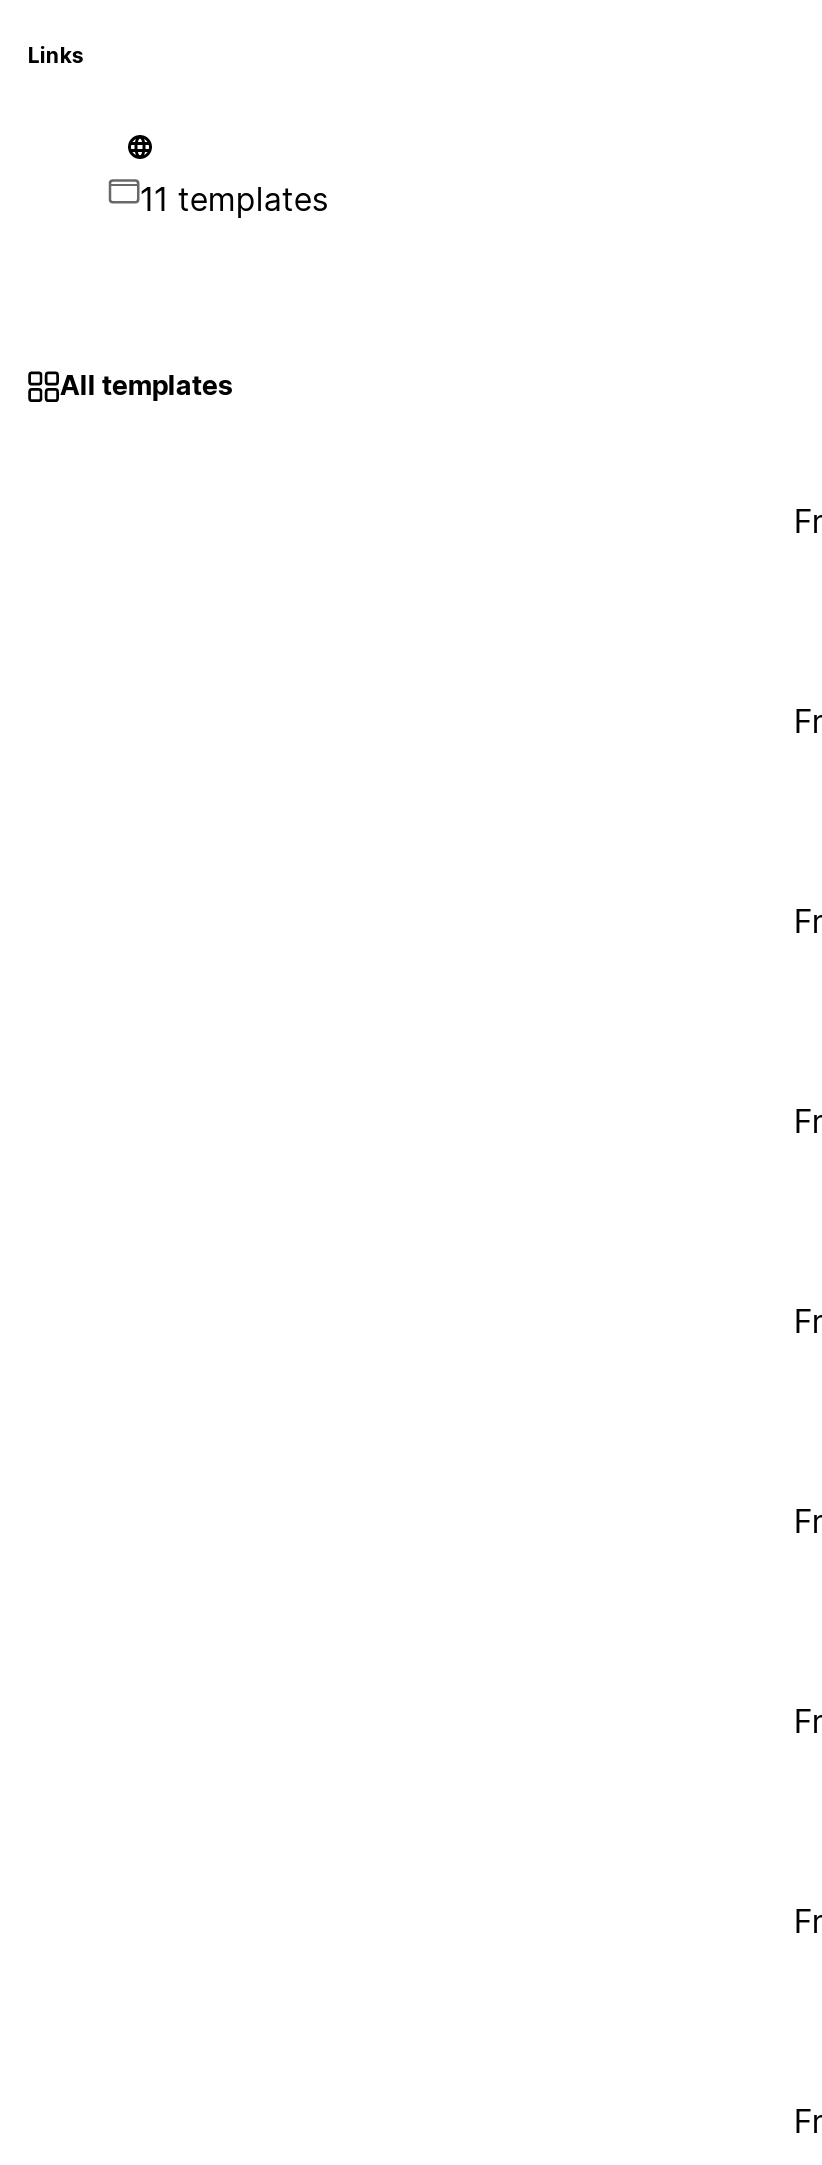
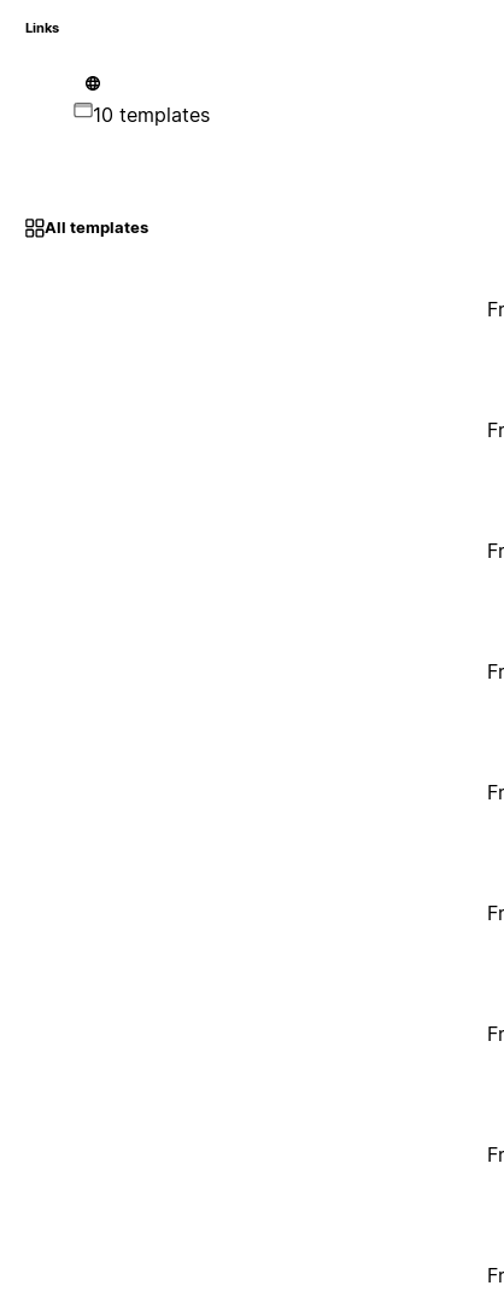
[140,179,328,219] 11 templates -> [93,102,210,127] 10 templates

